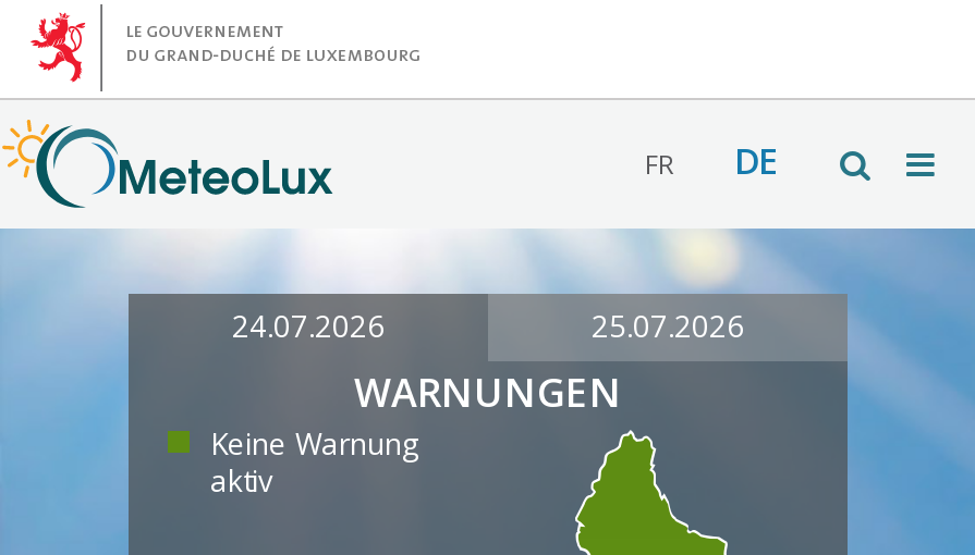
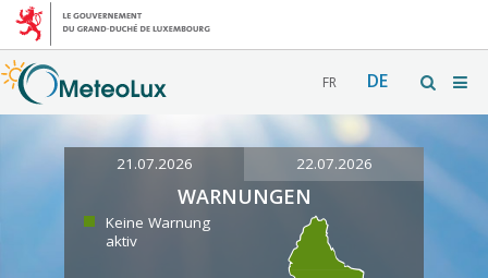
[232,306,385,345] 24.07.2026 -> [116,153,192,173] 21.07.2026
[592,306,744,345] 25.07.2026 -> [296,153,372,173] 22.07.2026

